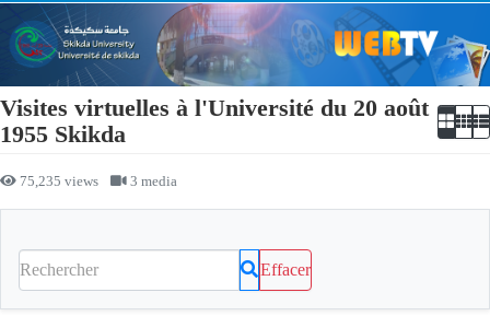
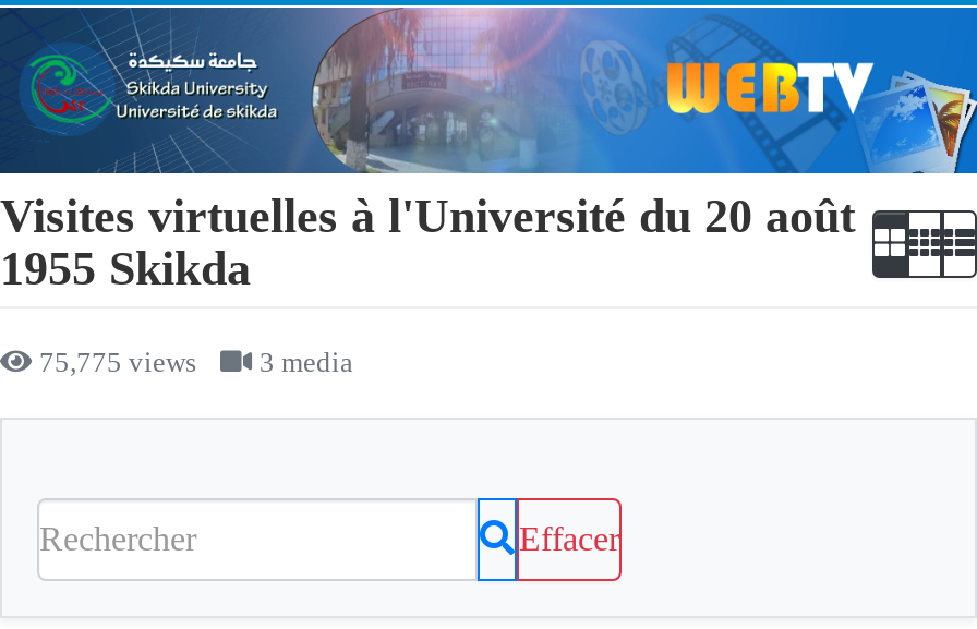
[16,173,98,189] 75,235 views -> [33,346,196,378] 75,775 views

